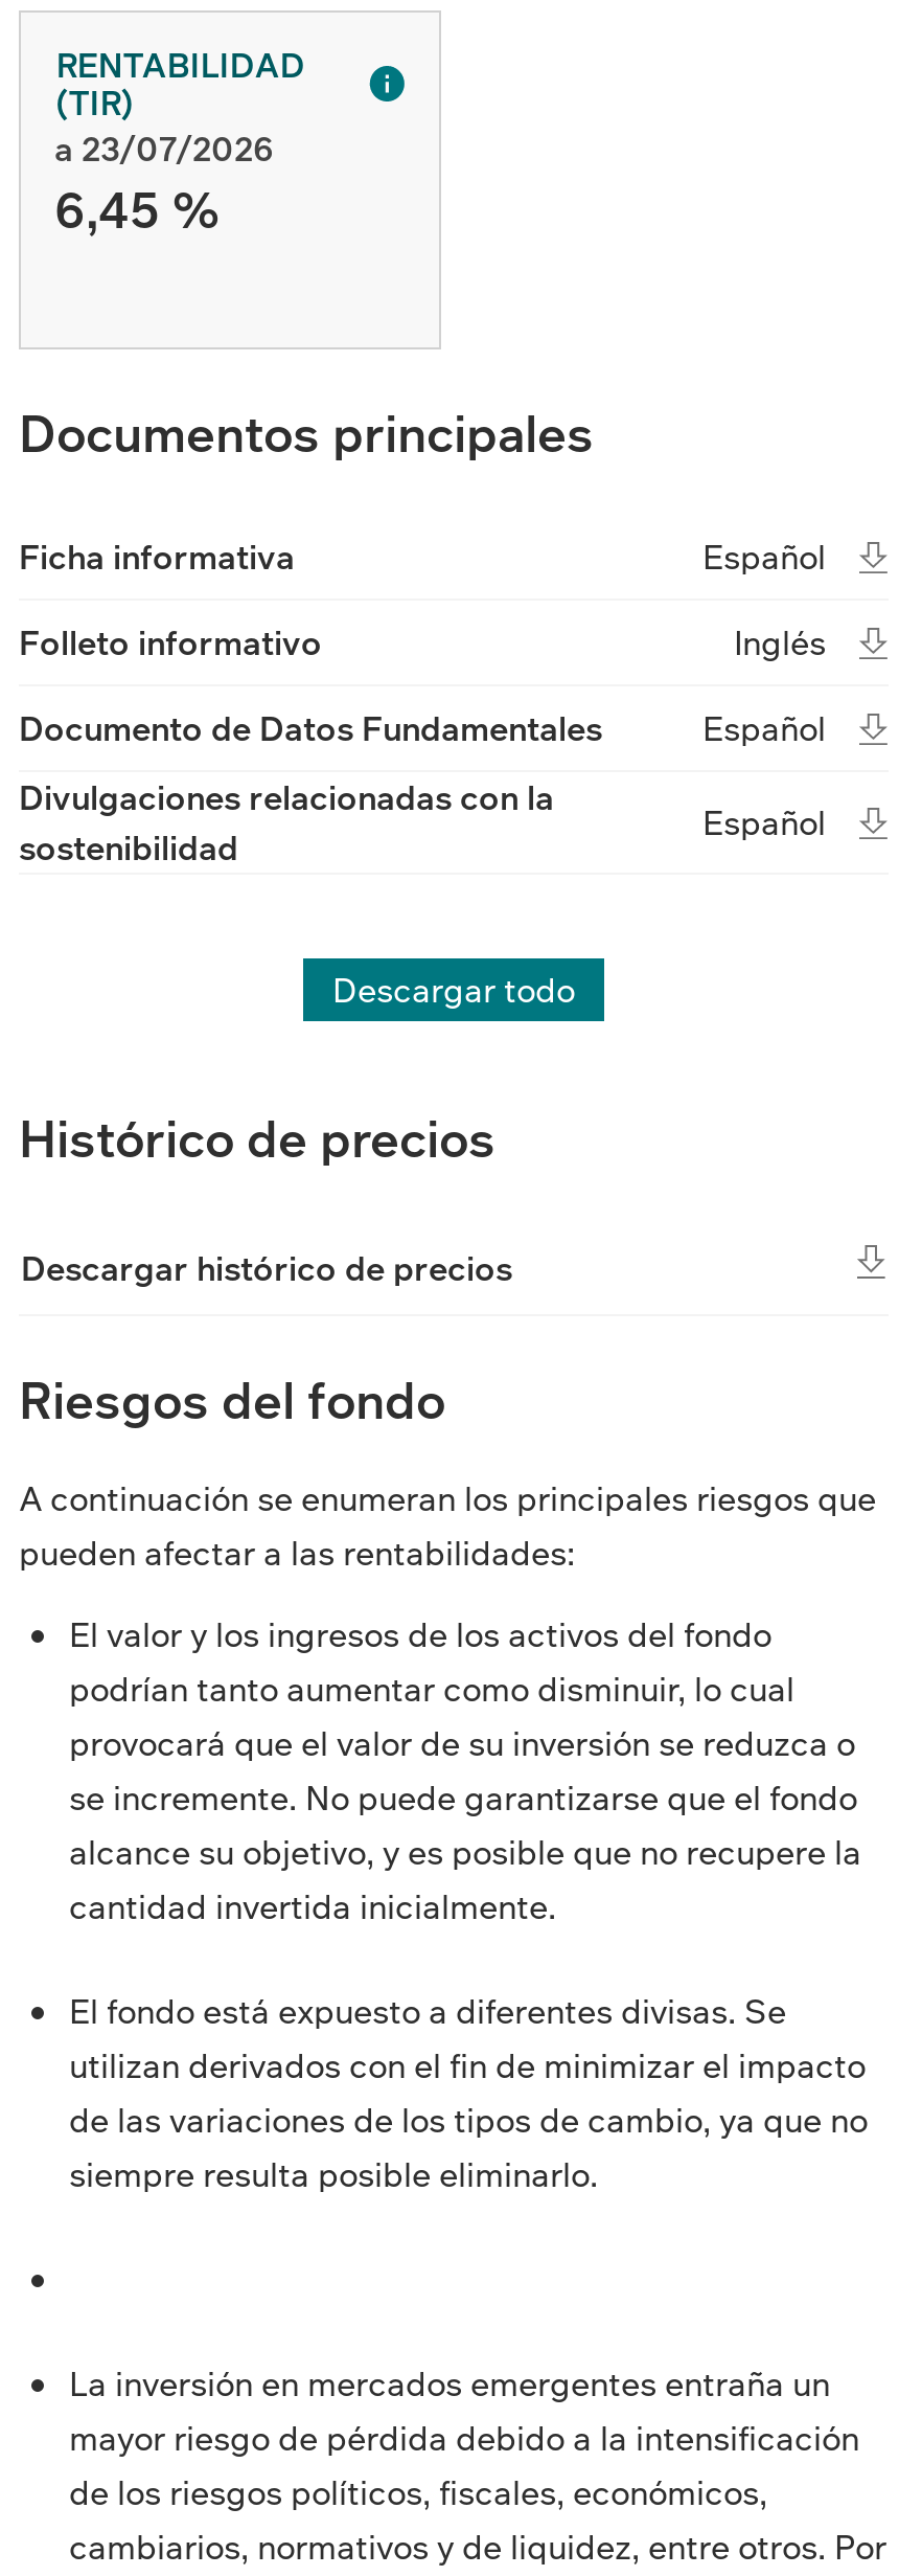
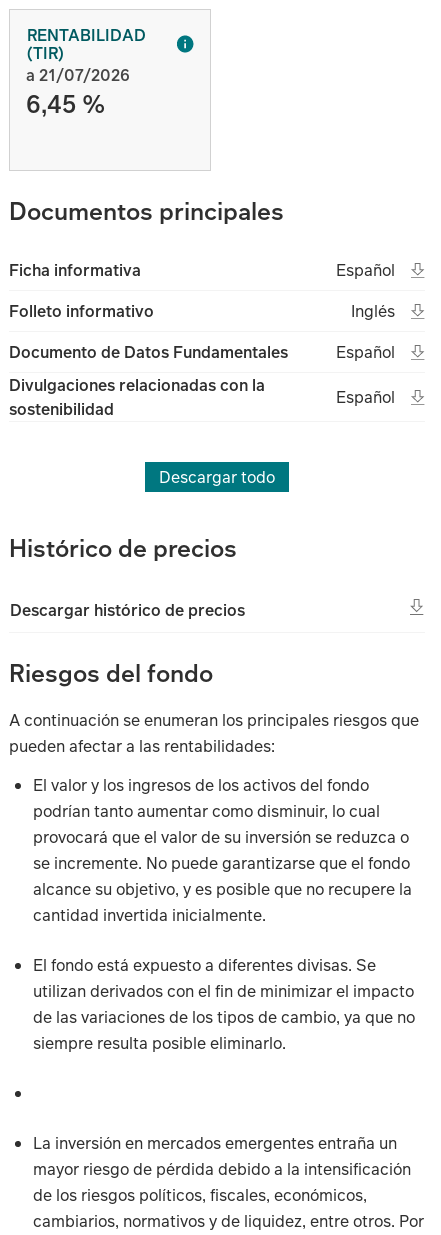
[54,126,274,172] a 23/07/2026 -> [26,64,130,86] a 21/07/2026

